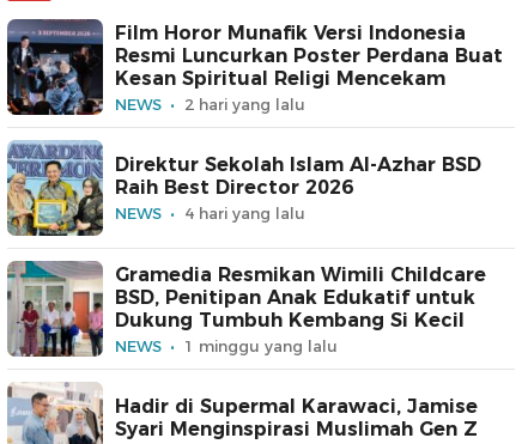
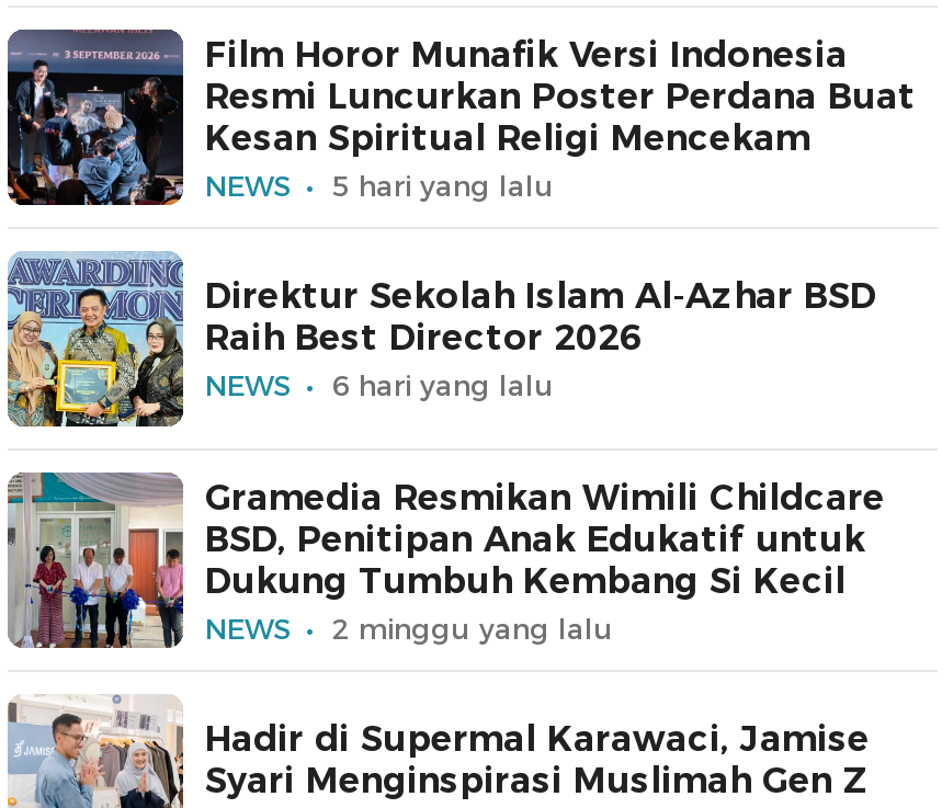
[184,94,305,113] 2 hari yang lalu -> [332,167,554,202] 5 hari yang lalu
[184,203,305,223] 4 hari yang lalu -> [332,367,554,402] 6 hari yang lalu
[184,336,338,355] 1 minggu yang lalu -> [332,610,613,645] 2 minggu yang lalu

